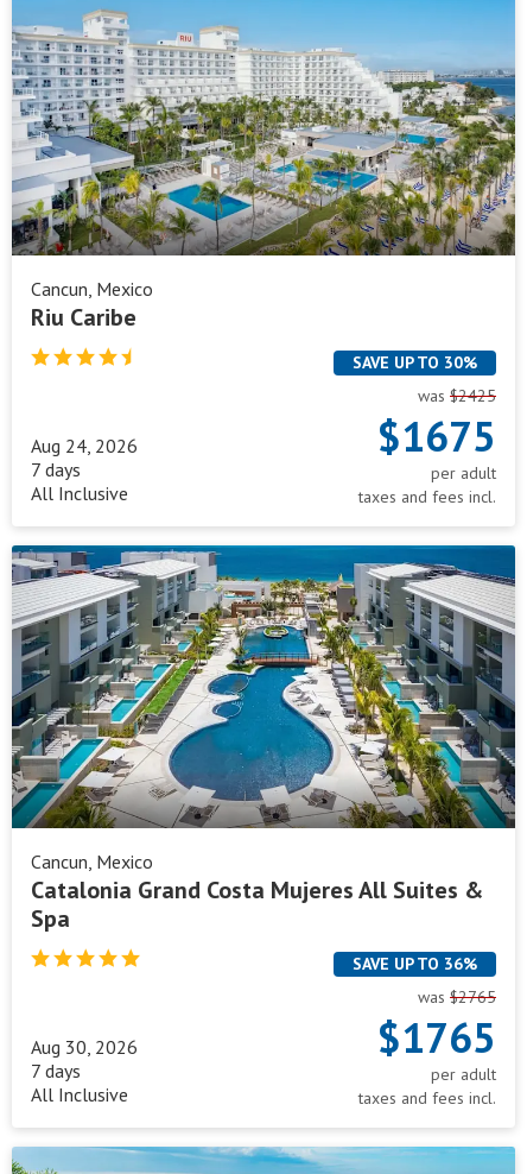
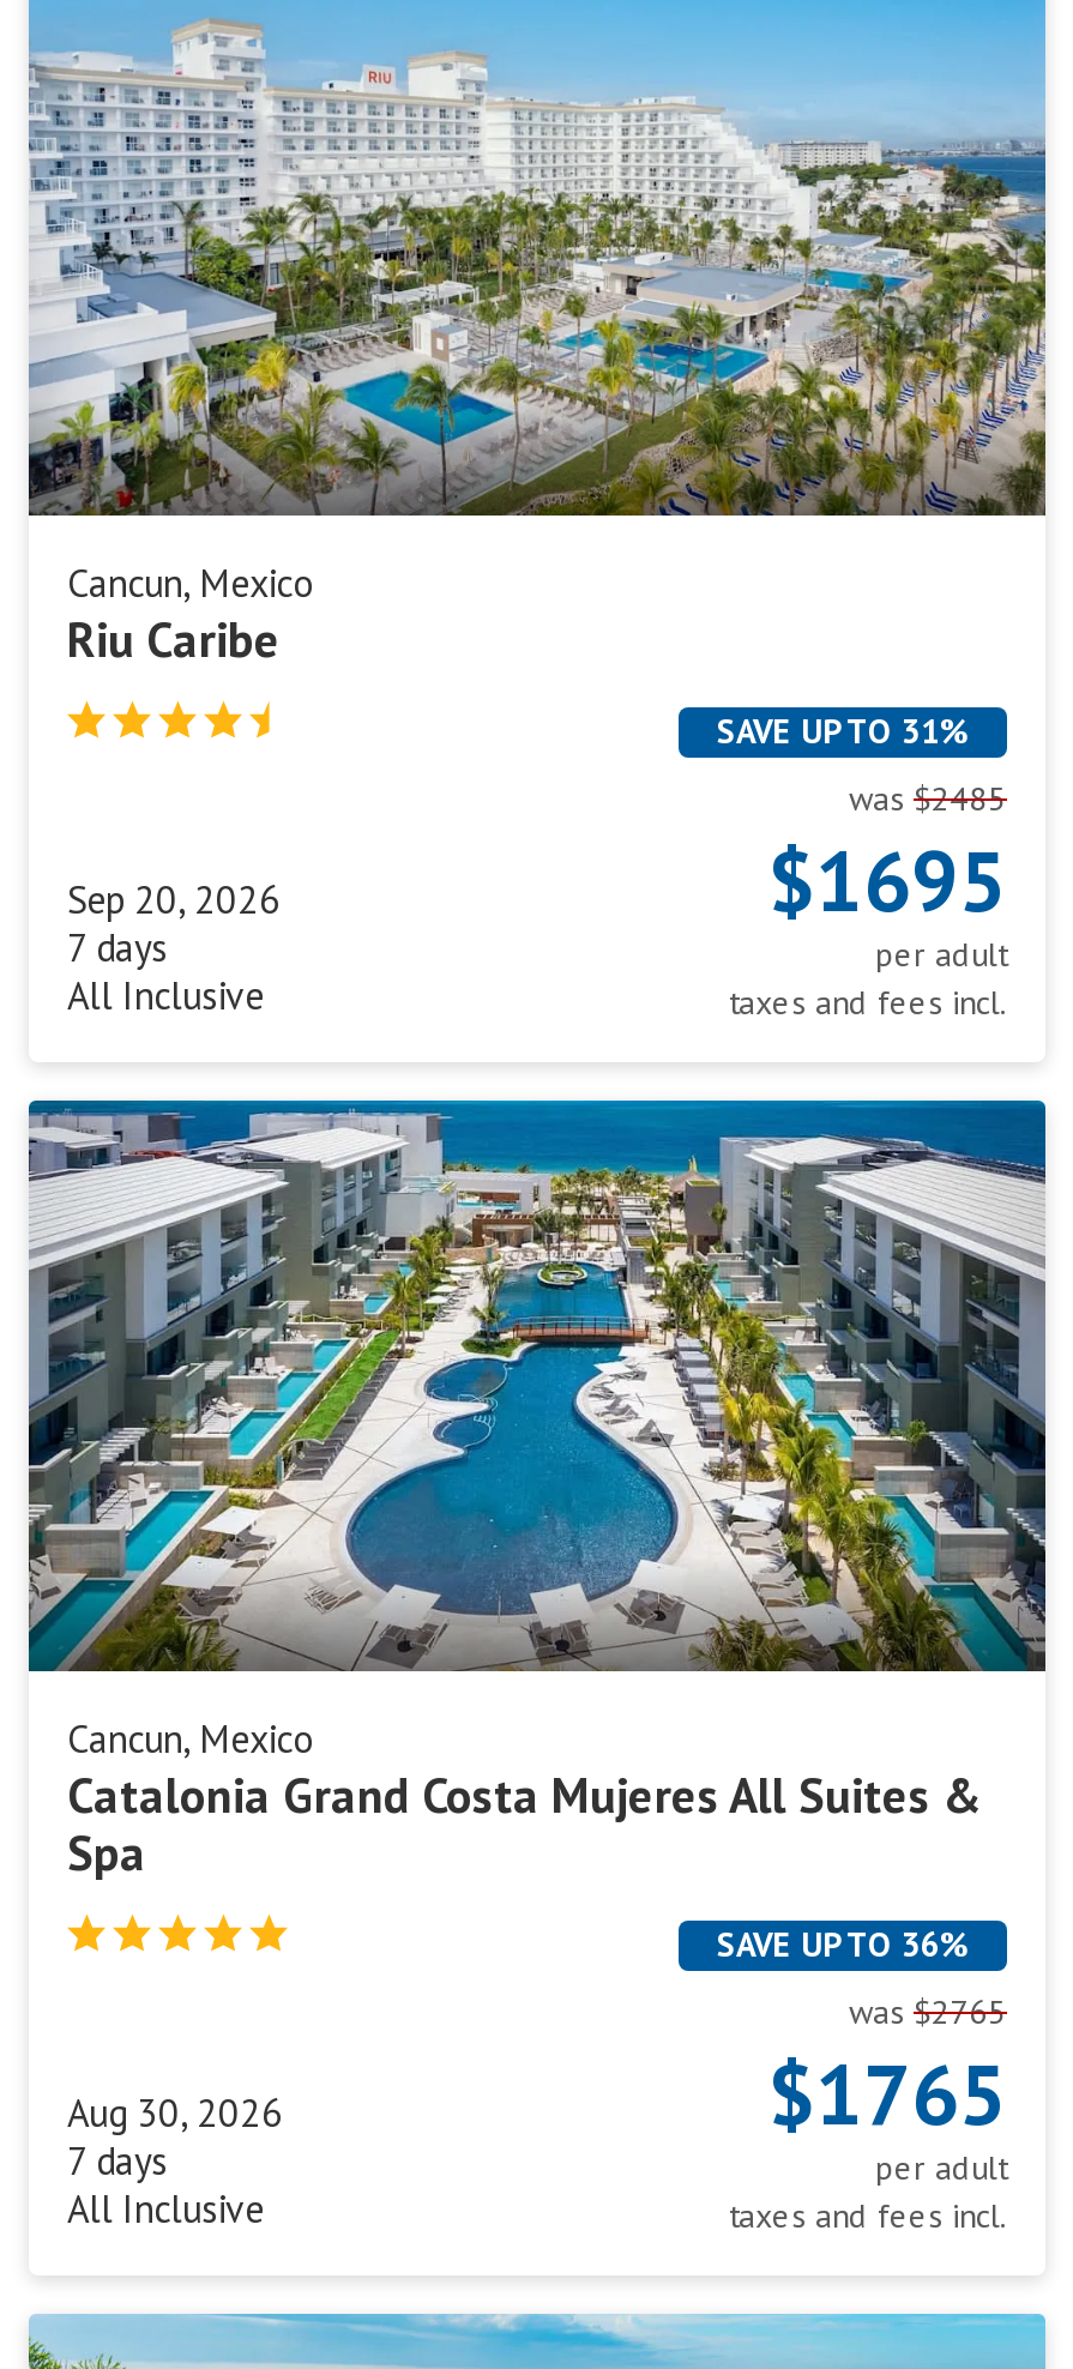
[353,351,477,373] SAVE UP TO 30% -> [717,709,969,752] SAVE UP TO 31%
[418,385,496,406] was $2425 -> [849,776,1007,820] was $2485
[377,409,496,463] $1675 -> [767,824,1007,935] $1695
[31,433,138,457] Aug 24, 2026 -> [67,875,281,923] Sep 20, 2026

